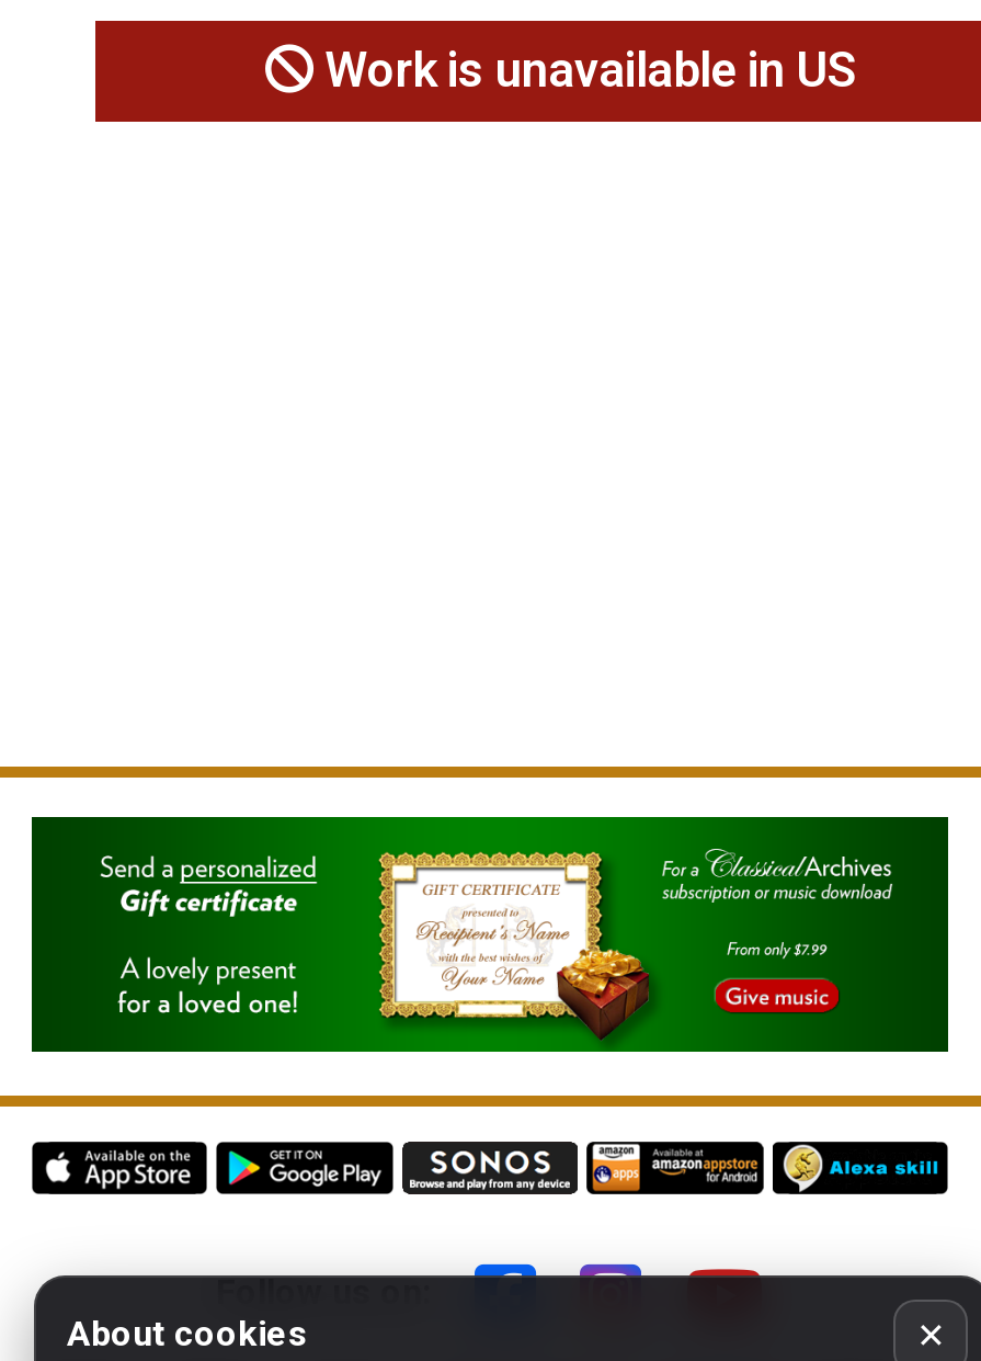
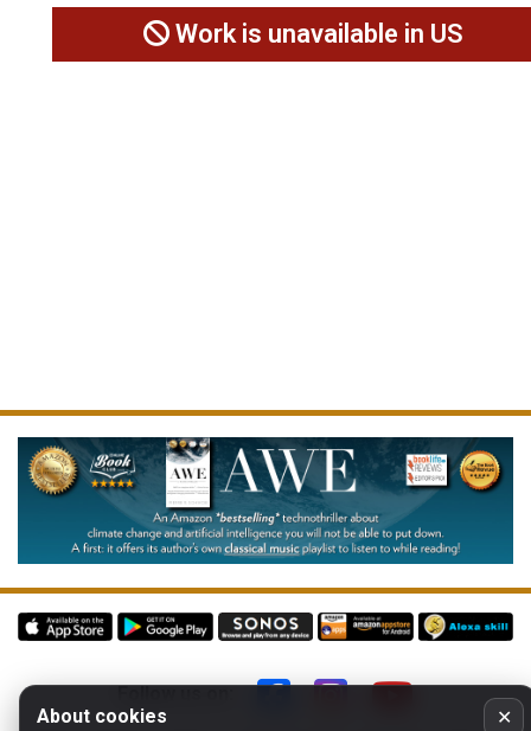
[30,815,950,1054] [image] -> [17,436,514,565] [image]

